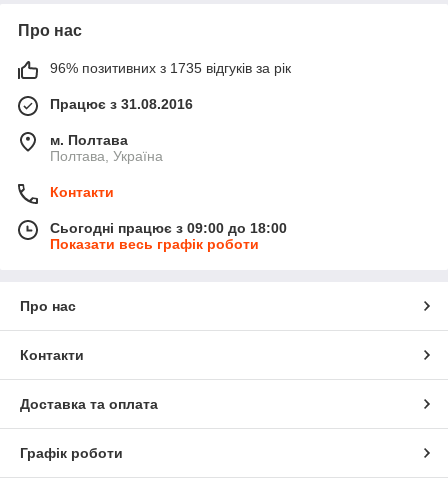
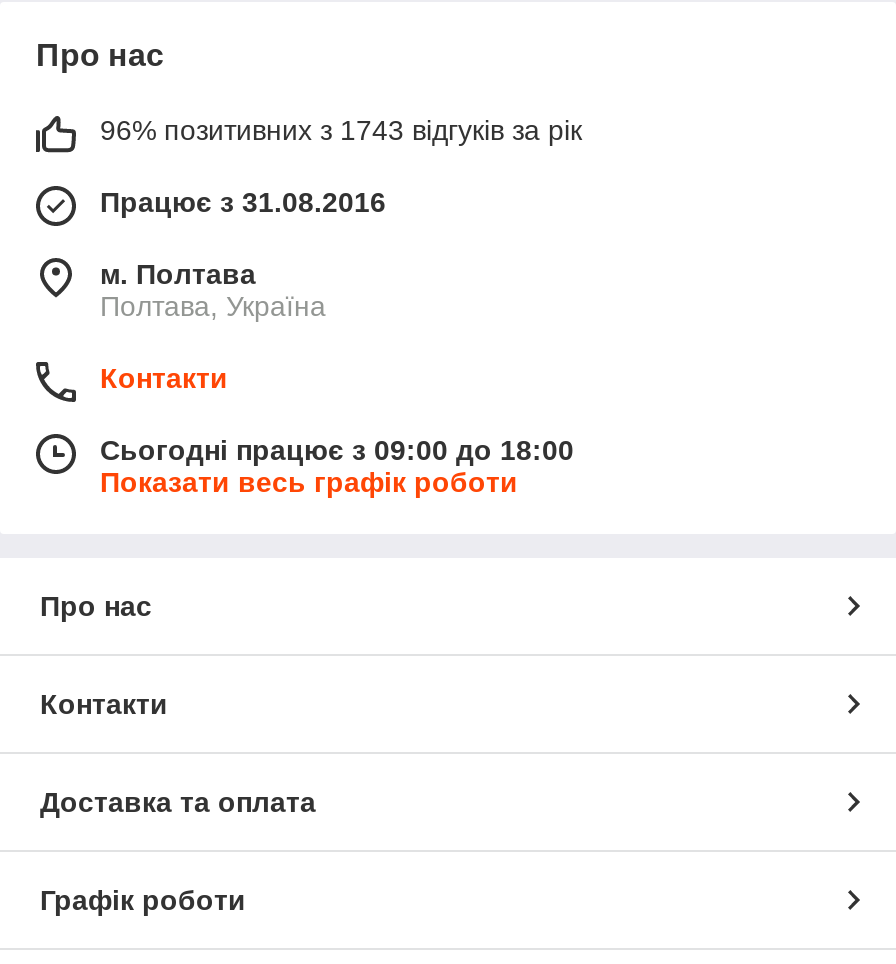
[50,60,291,76] 96% позитивних з 1735 відгуків за рік -> [100,114,582,146] 96% позитивних з 1743 відгуків за рік

